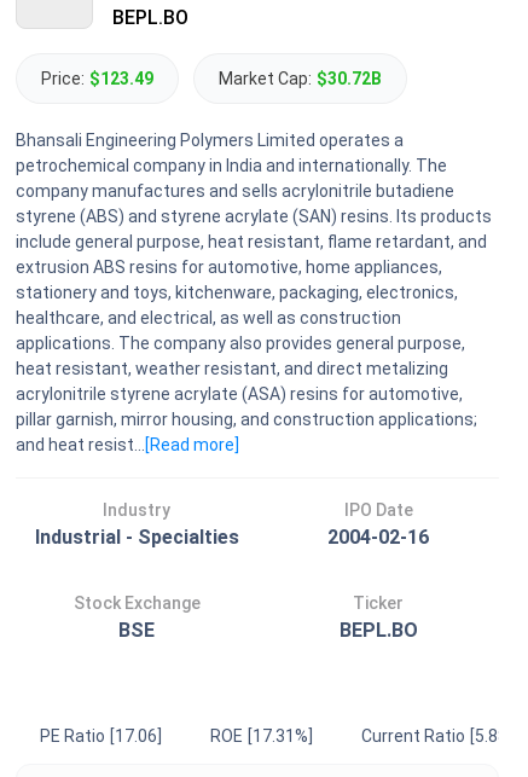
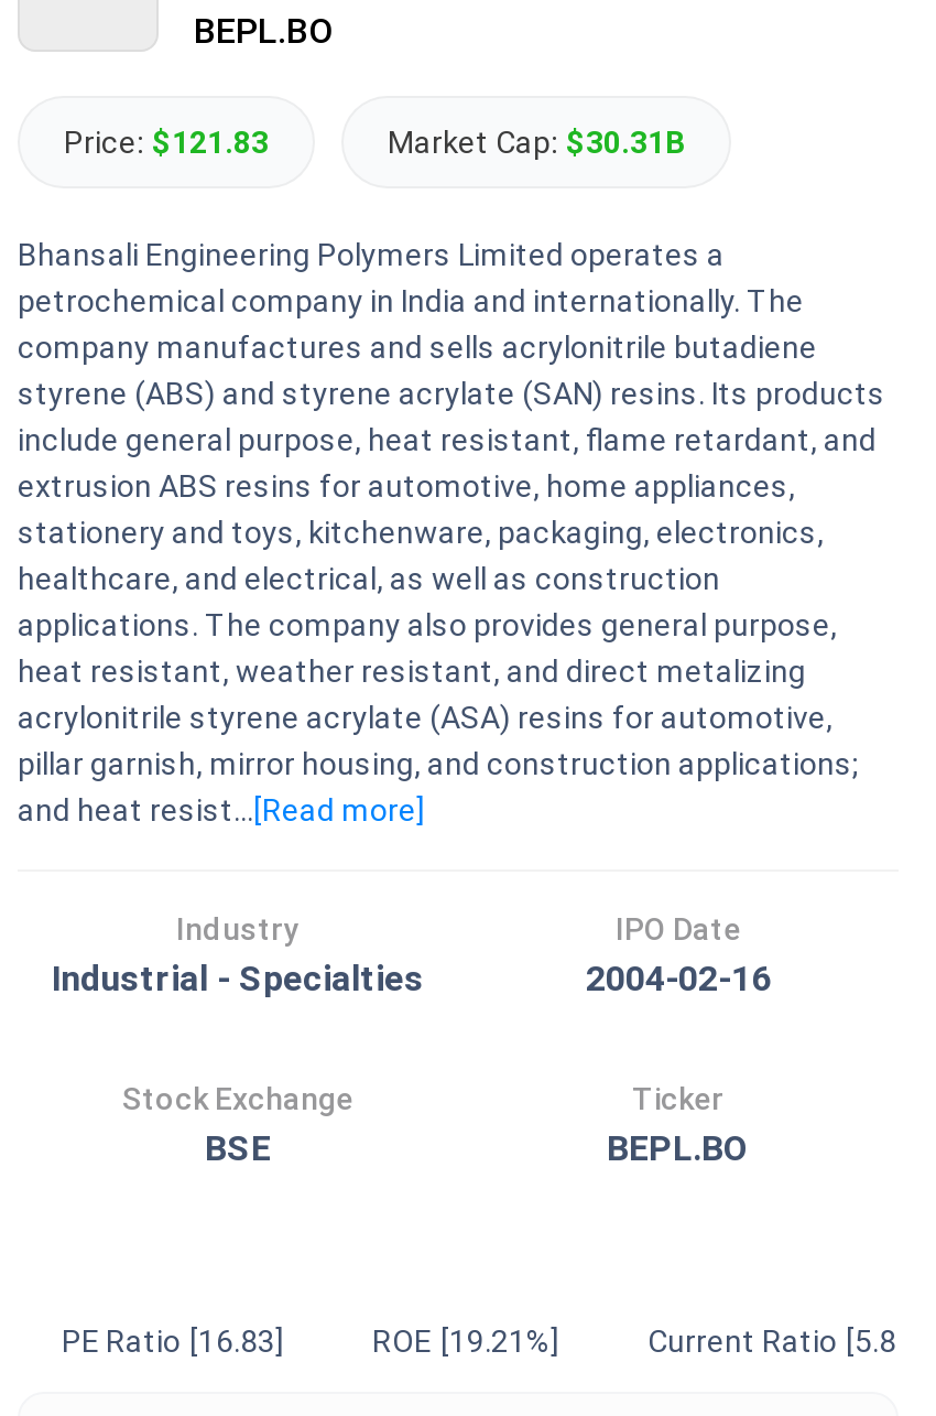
[41,69,153,88] Price: $123.49 -> [64,125,269,160] Price: $121.83
[219,69,382,88] Market Cap: $30.72B -> [388,125,685,160] Market Cap: $30.31B
[40,726,162,746] PE Ratio [17.06] -> [62,1323,284,1359] PE Ratio [16.83]
[210,726,313,746] ROE [17.31%] -> [372,1323,559,1359] ROE [19.21%]

